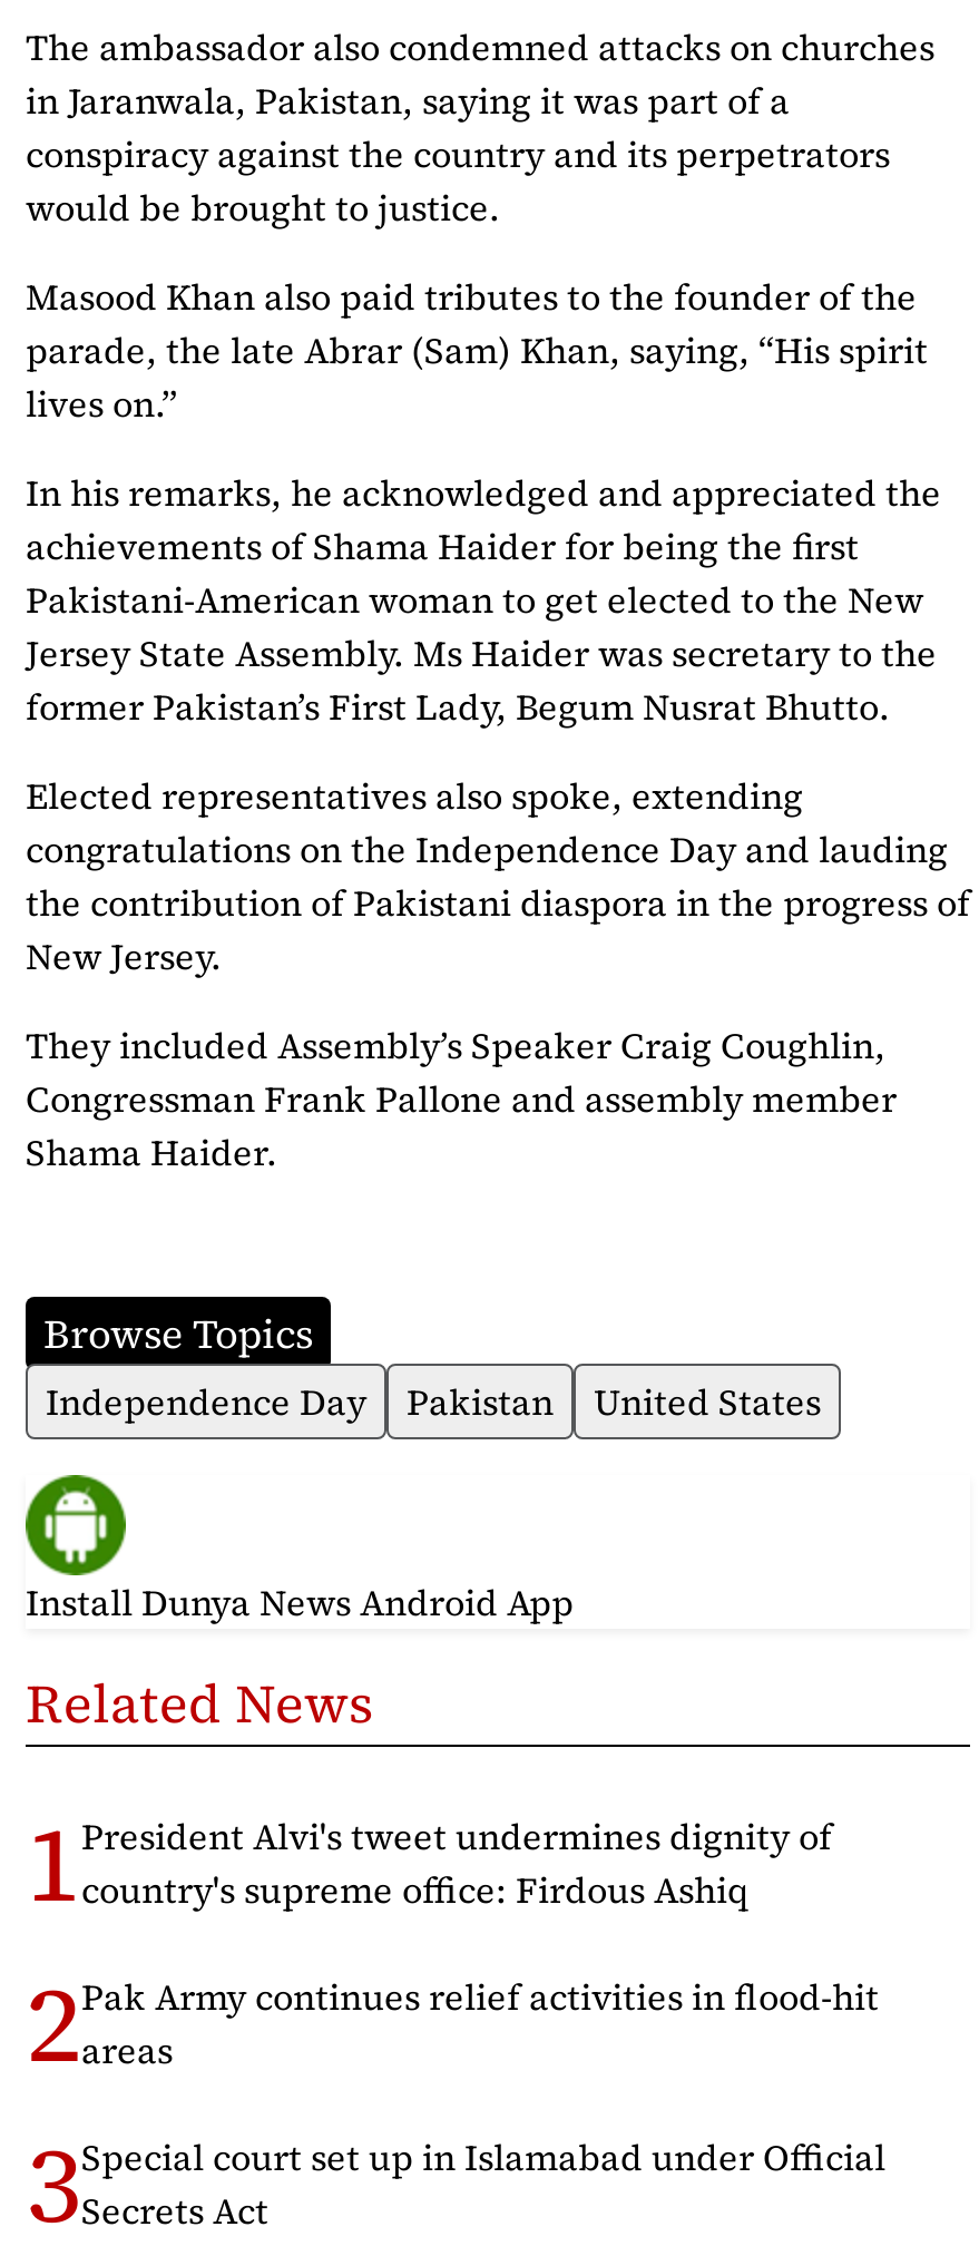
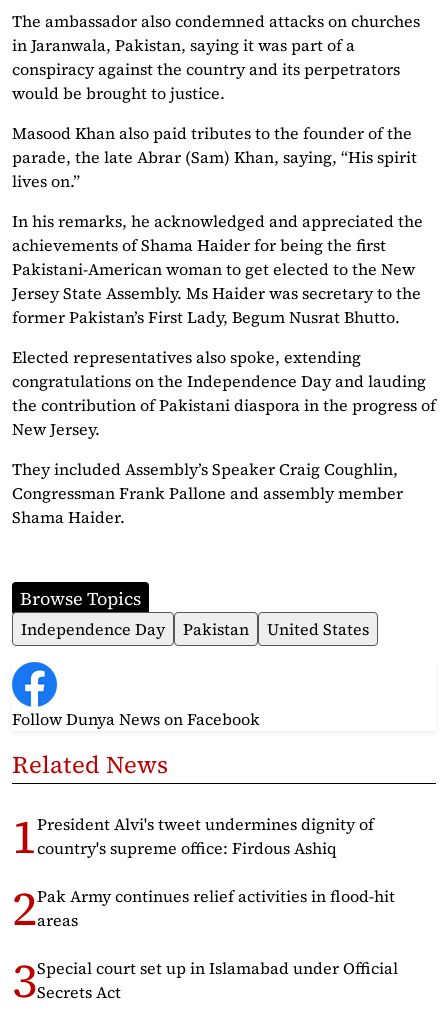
[23,1473,574,1626] [image] | Install Dunya News Android App -> [11,661,260,730] [image] | Follow Dunya News on Facebook

